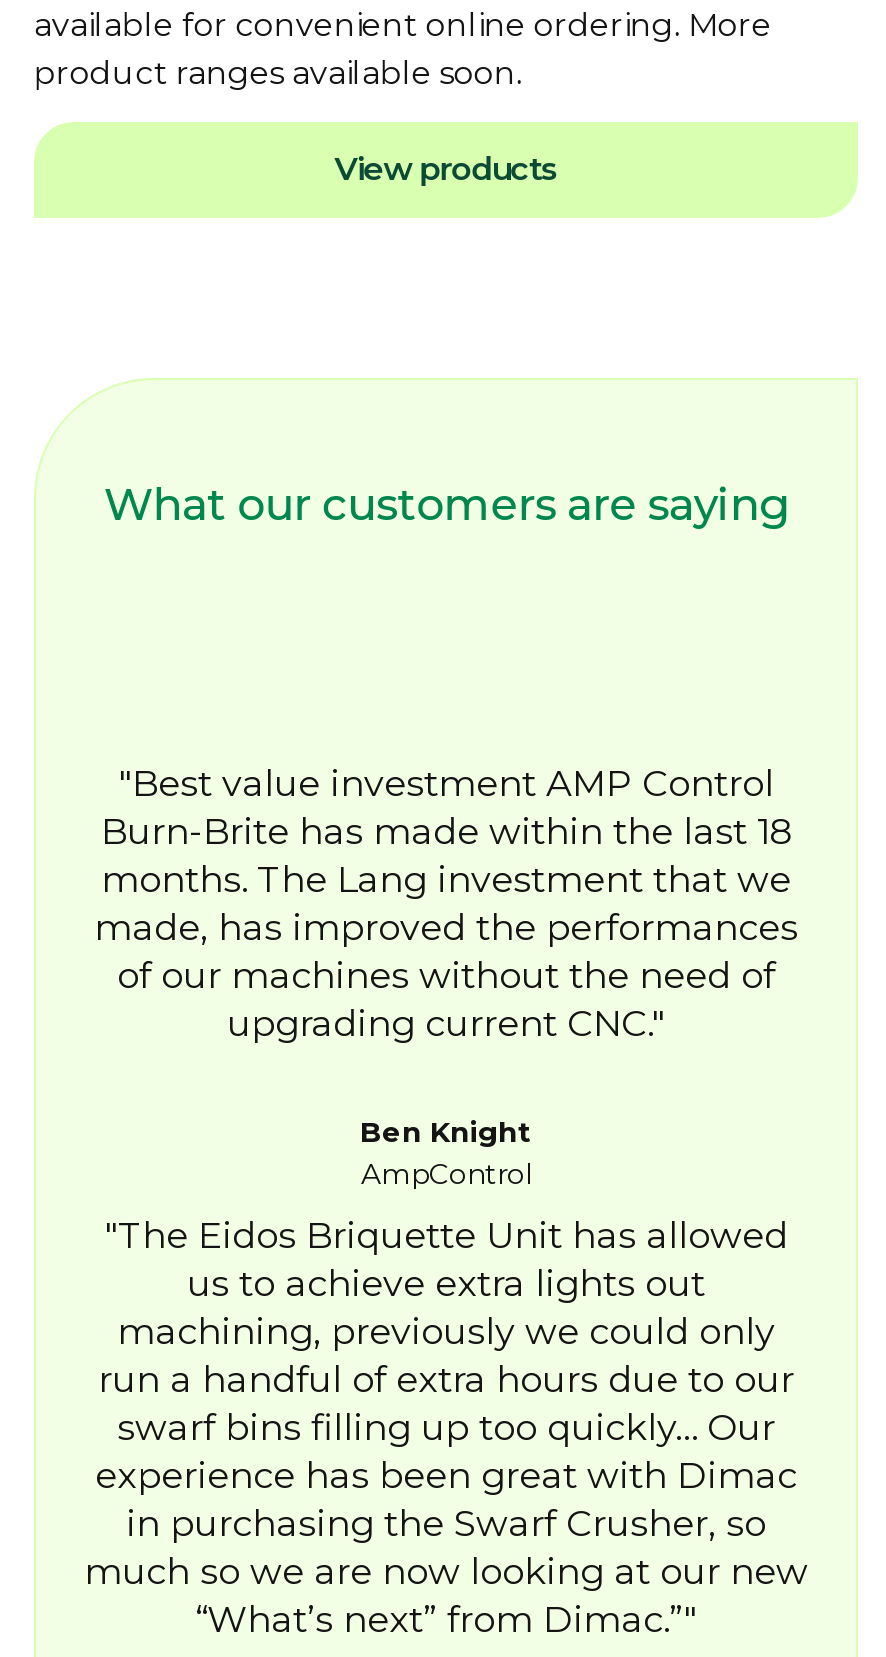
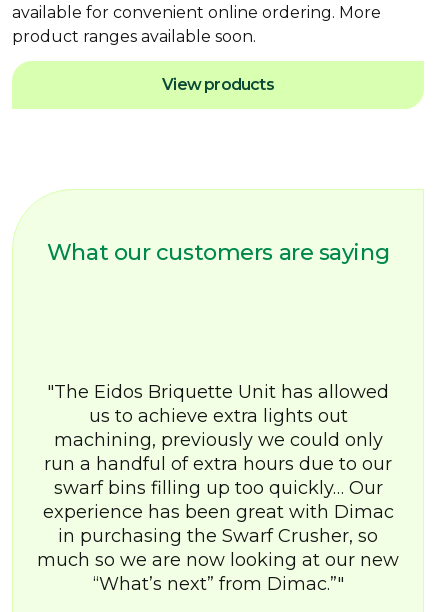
[94,761,798,1191] Best value investment AMP Control | Burn-Brite has made within the last 18 | months. The Lang investment that we | made, has improved the performances | of our machines without the need of | upgrading current CNC. | Ben Knight | AmpControl -> none

